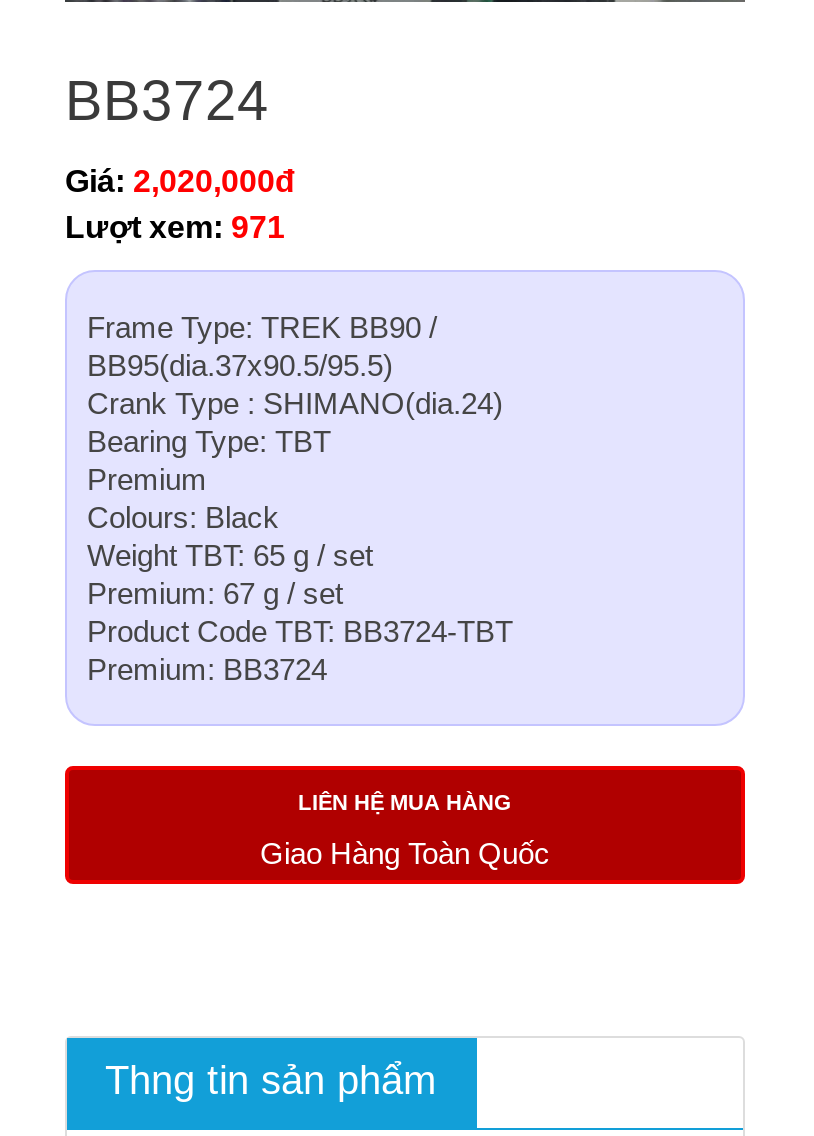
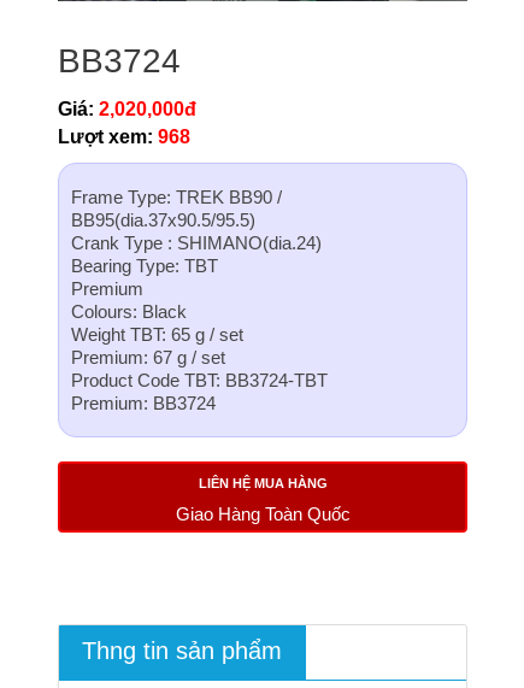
[65,211,285,245] Lượt xem: 971 -> [58,127,190,147] Lượt xem: 968

